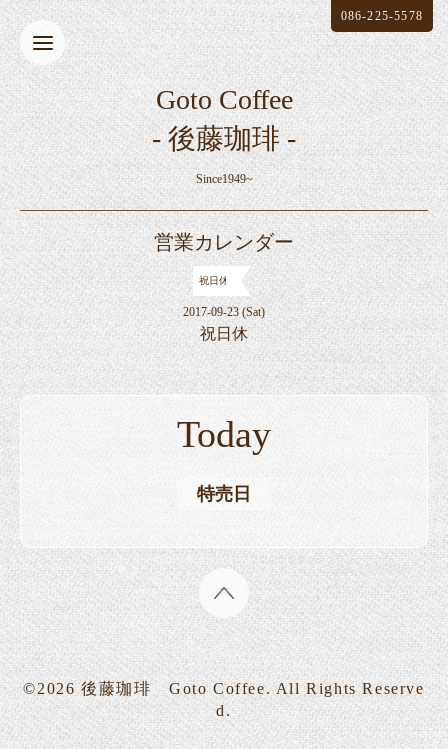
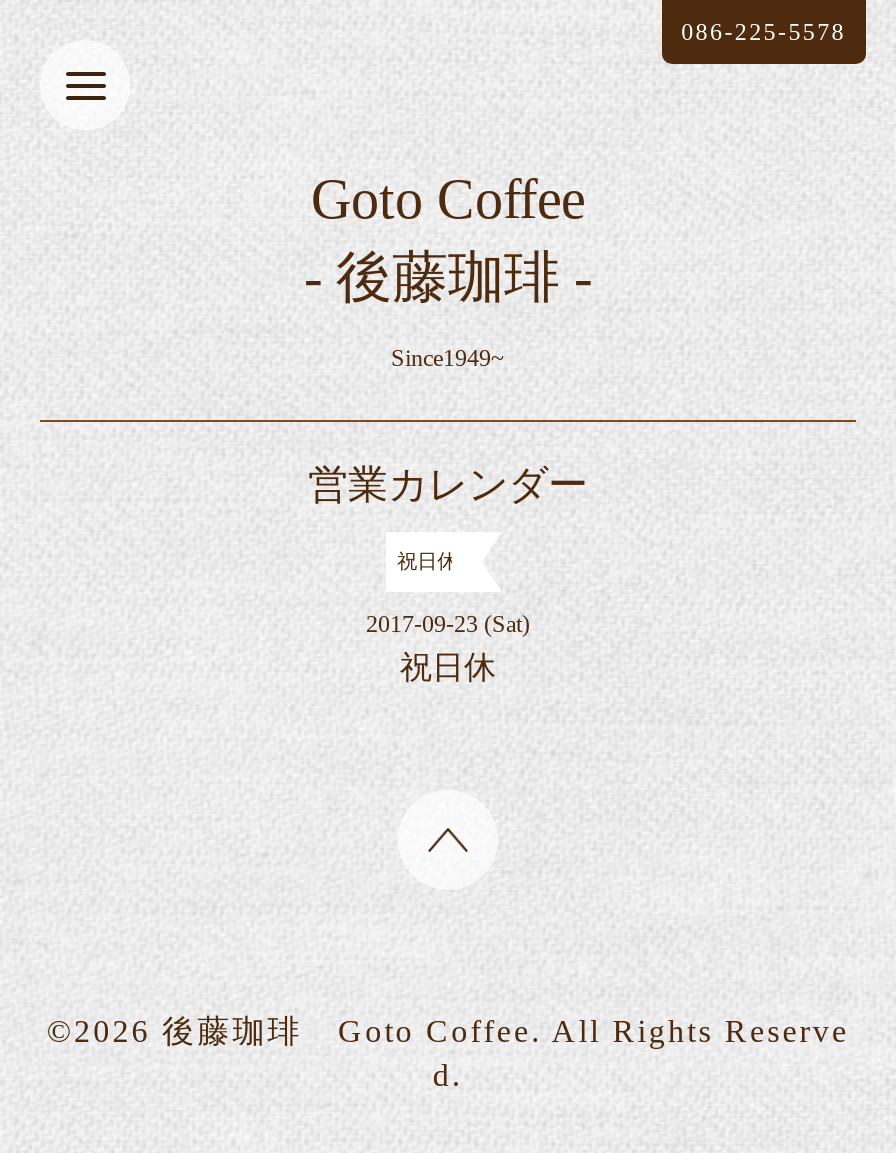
[177,413,271,504] Today | 特売日 -> none

